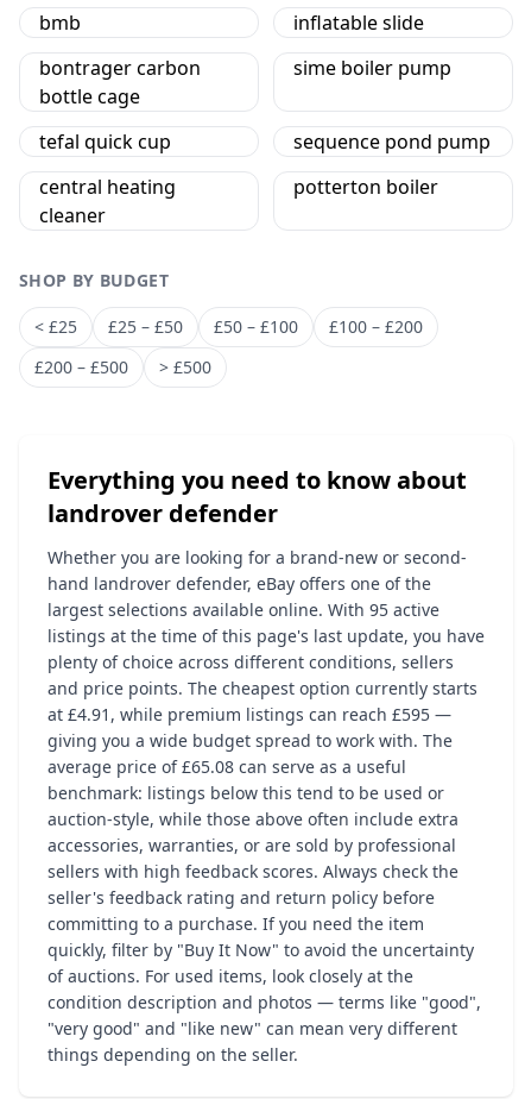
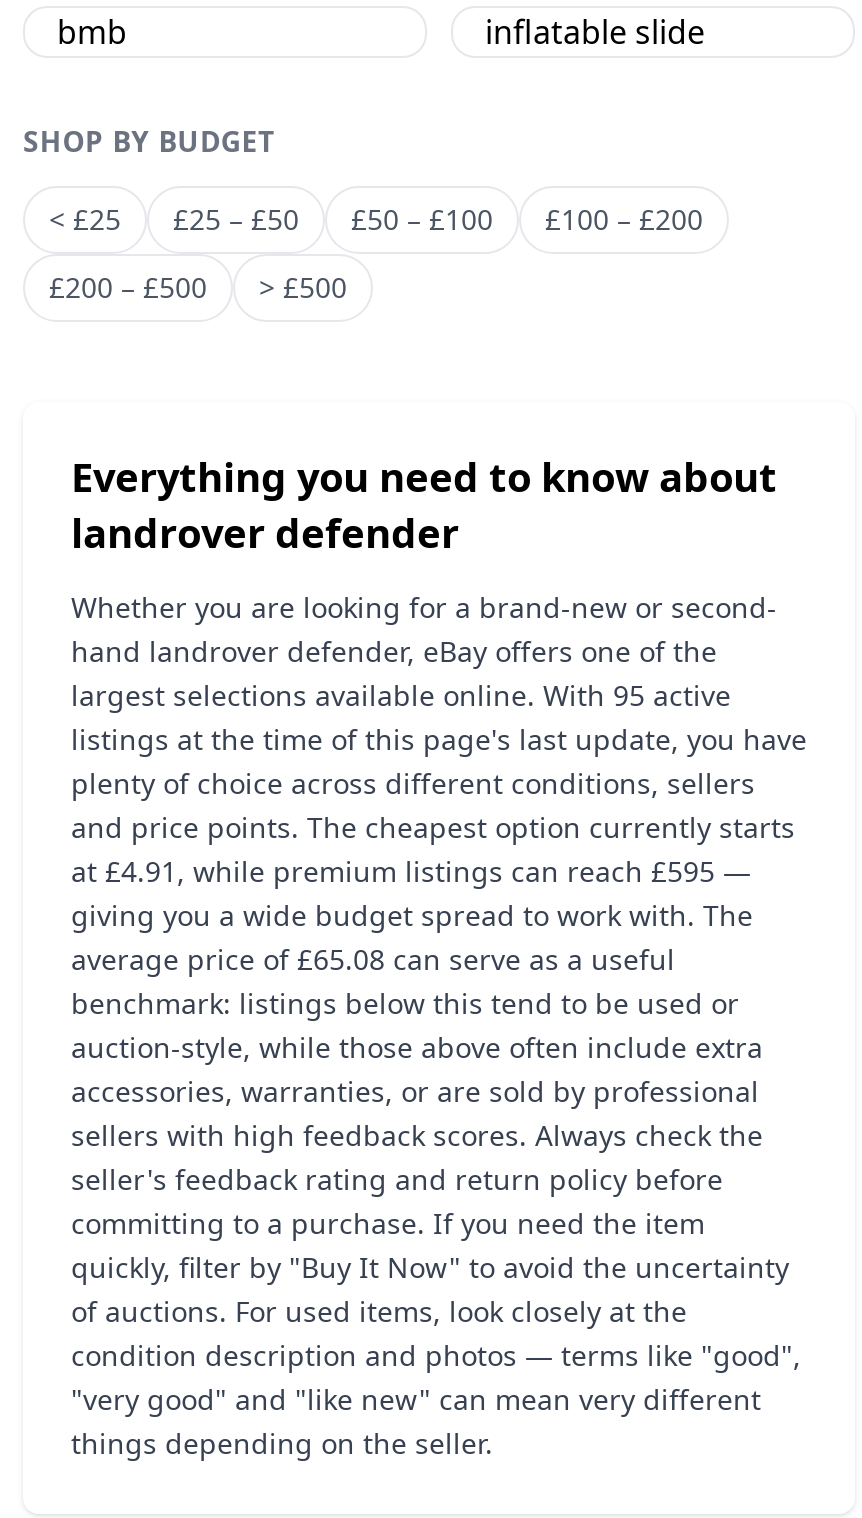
[39,55,201,110] bontrager carbon | bottle cage -> none
[39,55,491,228] sime boiler pump | tefal quick cup | sequence pond pump | central heating | cleaner -> none
[293,174,438,200] potterton boiler -> none

